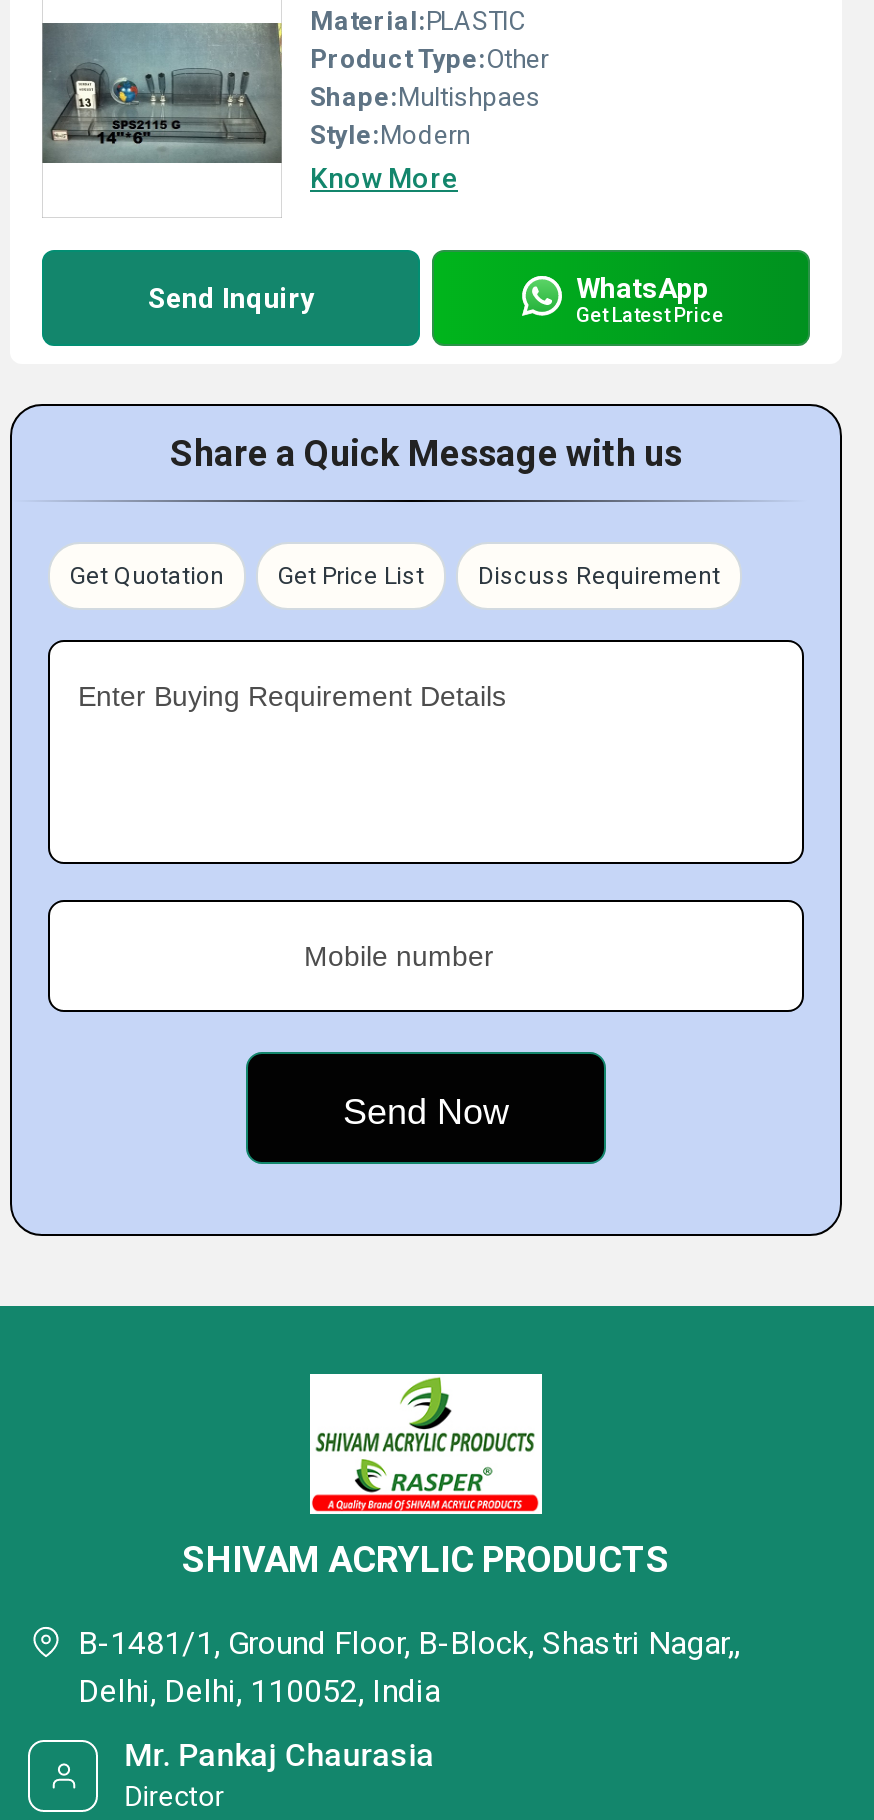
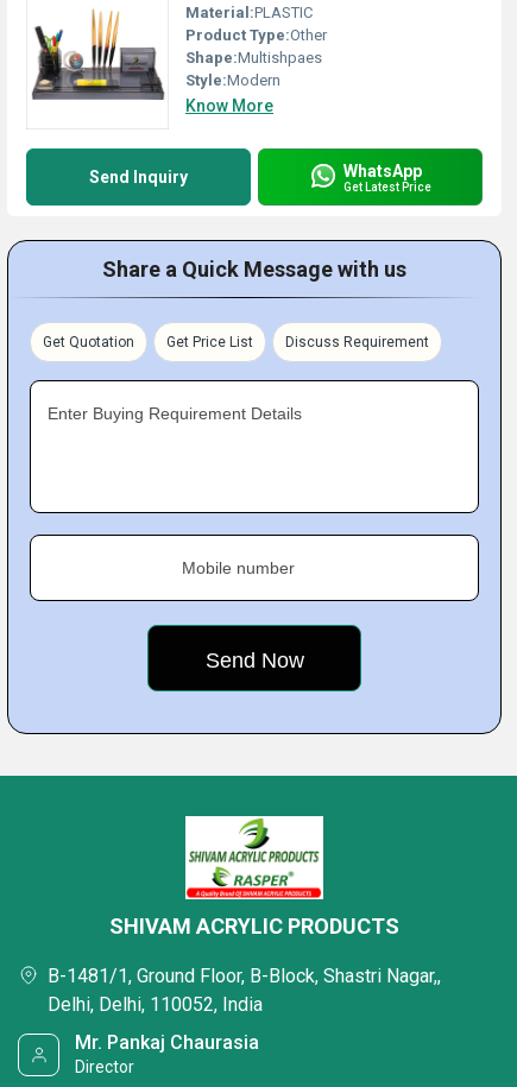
[40,18,284,168] [image] -> [26,10,169,101] [image]

